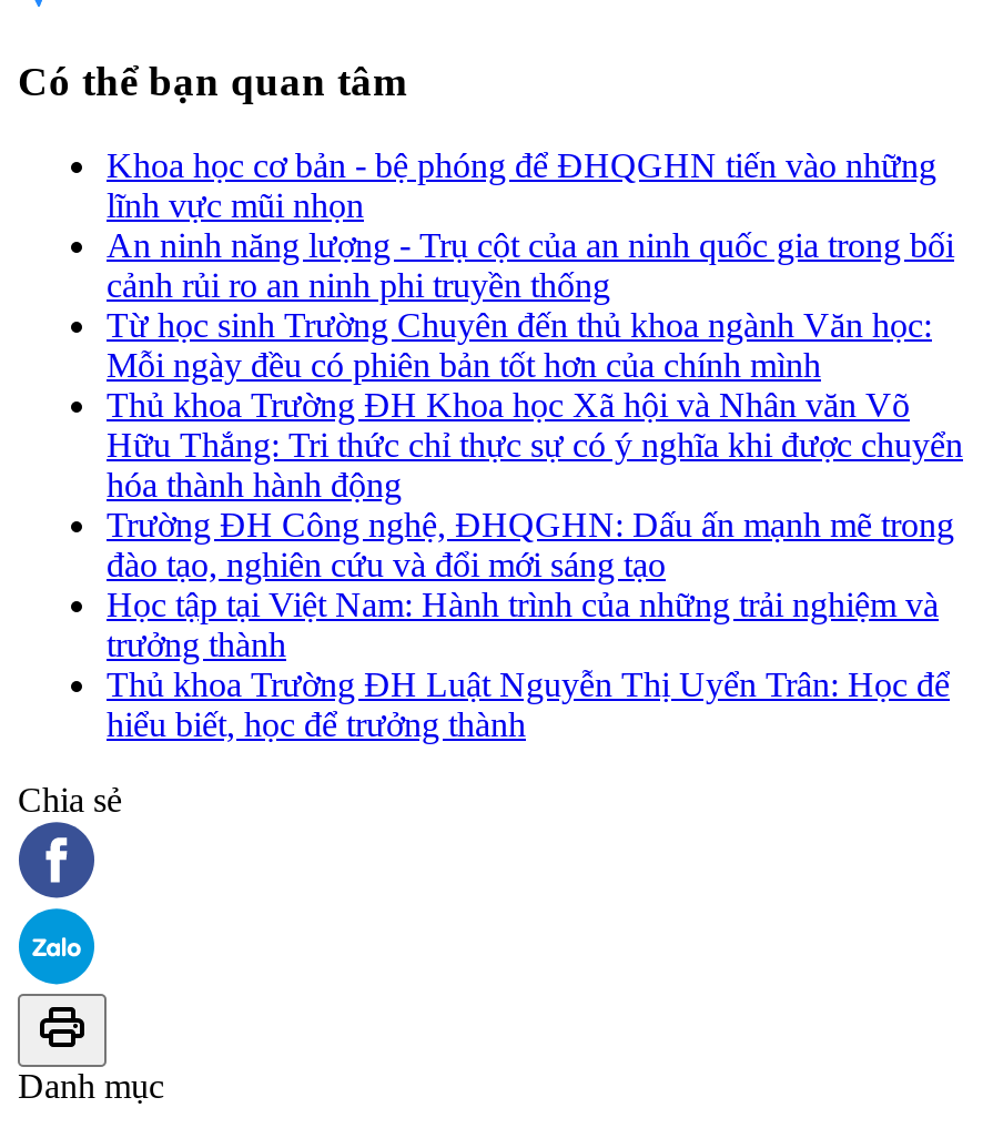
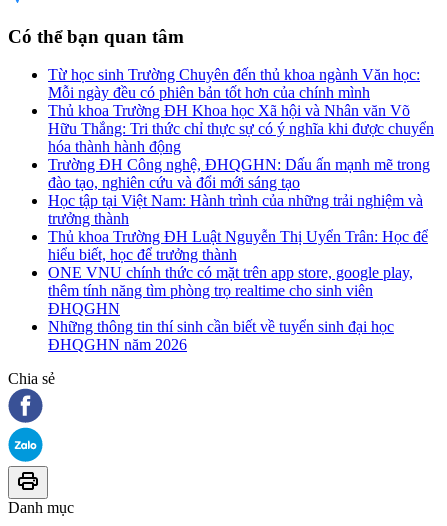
[107,147,954,304] Khoa học cơ bản - bệ phóng để ĐHQGHN tiến vào những | lĩnh vực mũi nhọn | An ninh năng lượng - Trụ cột của an ninh quốc gia trong bối | cảnh rủi ro an ninh phi truyền thống -> none
moved [107,307,963,744] -> [48,66,434,263]: Từ học sinh Trường Chuyên đến thủ khoa ngành Văn học: | Mỗi ngày đều có phiên bản tốt hơn của chính mình | Thủ khoa Trường ĐH Khoa học Xã hội và Nhân văn Võ | ... | Thủ khoa Trường ĐH Luật Nguyễn Thị Uyển Trân: Học để | hiểu biết, học để trưởng thành
none -> [48,264,413,353] ONE VNU chính thức có mặt trên app store, google play, | thêm tính năng tìm phòng trọ realtime cho sinh viên | ĐHQGHN | Những thông tin thí sinh cần biết về tuyển sinh đại học | ĐHQGHN năm 2026

